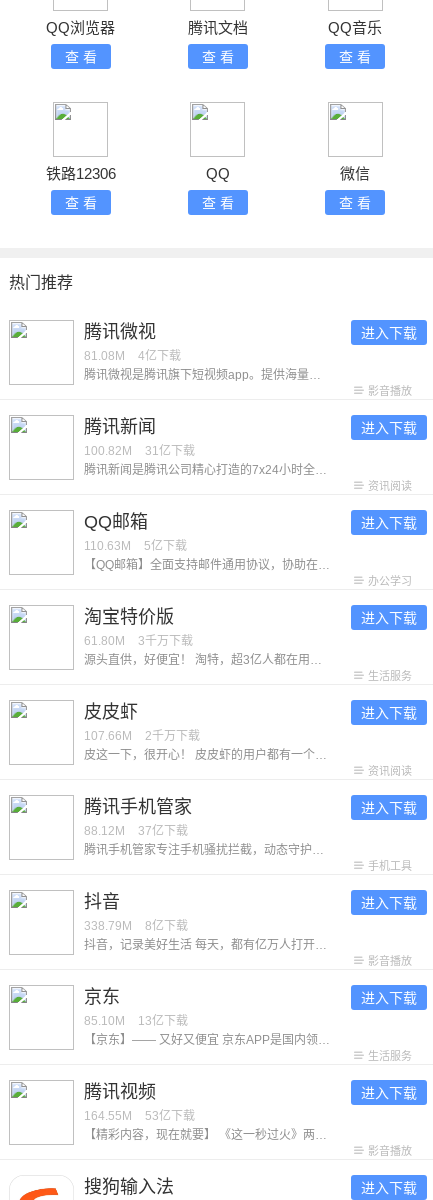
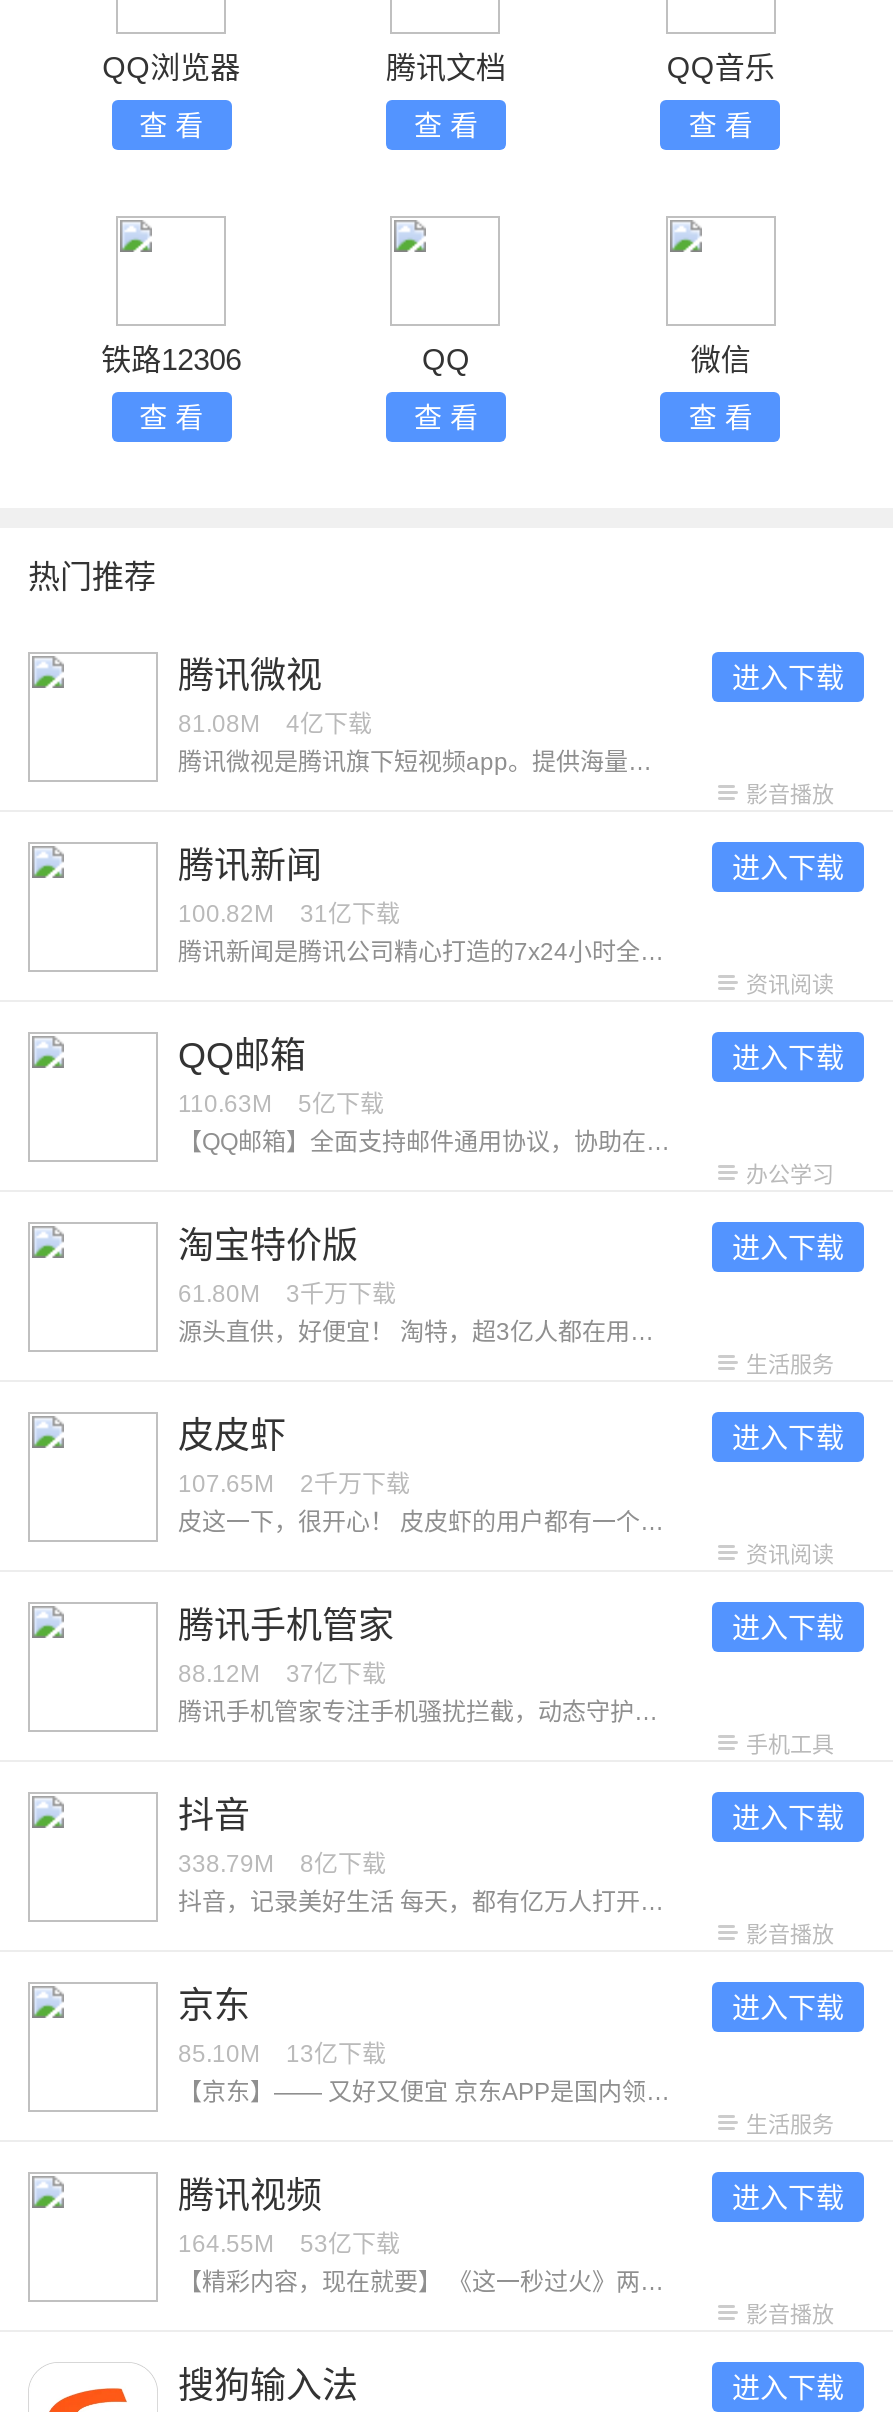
[84,729,200,743] 107.66M 2千万下载 -> [178,1470,410,1498] 107.65M 2千万下载

